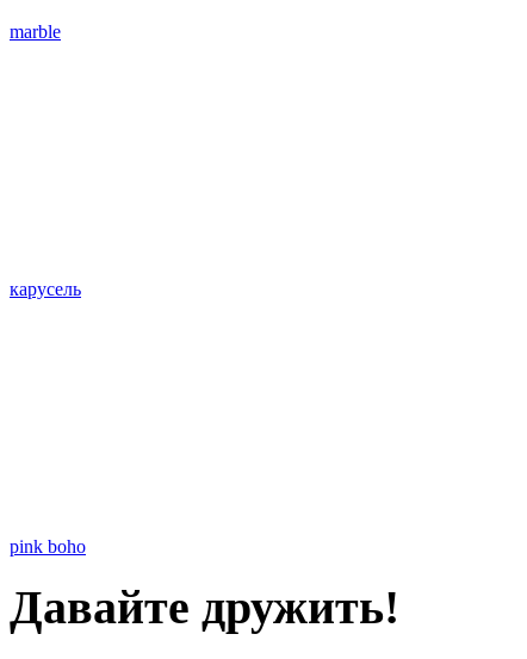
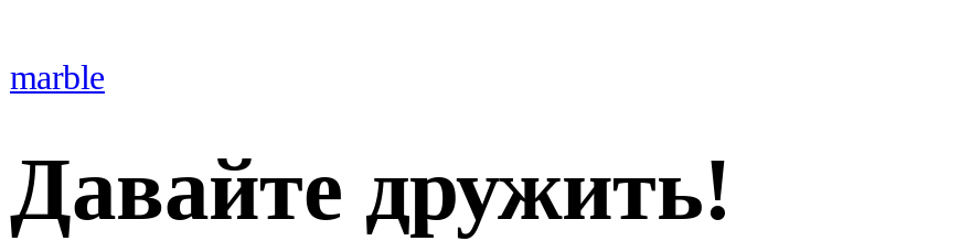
[10,279,81,299] карусель -> none
[10,536,86,556] pink boho -> none

